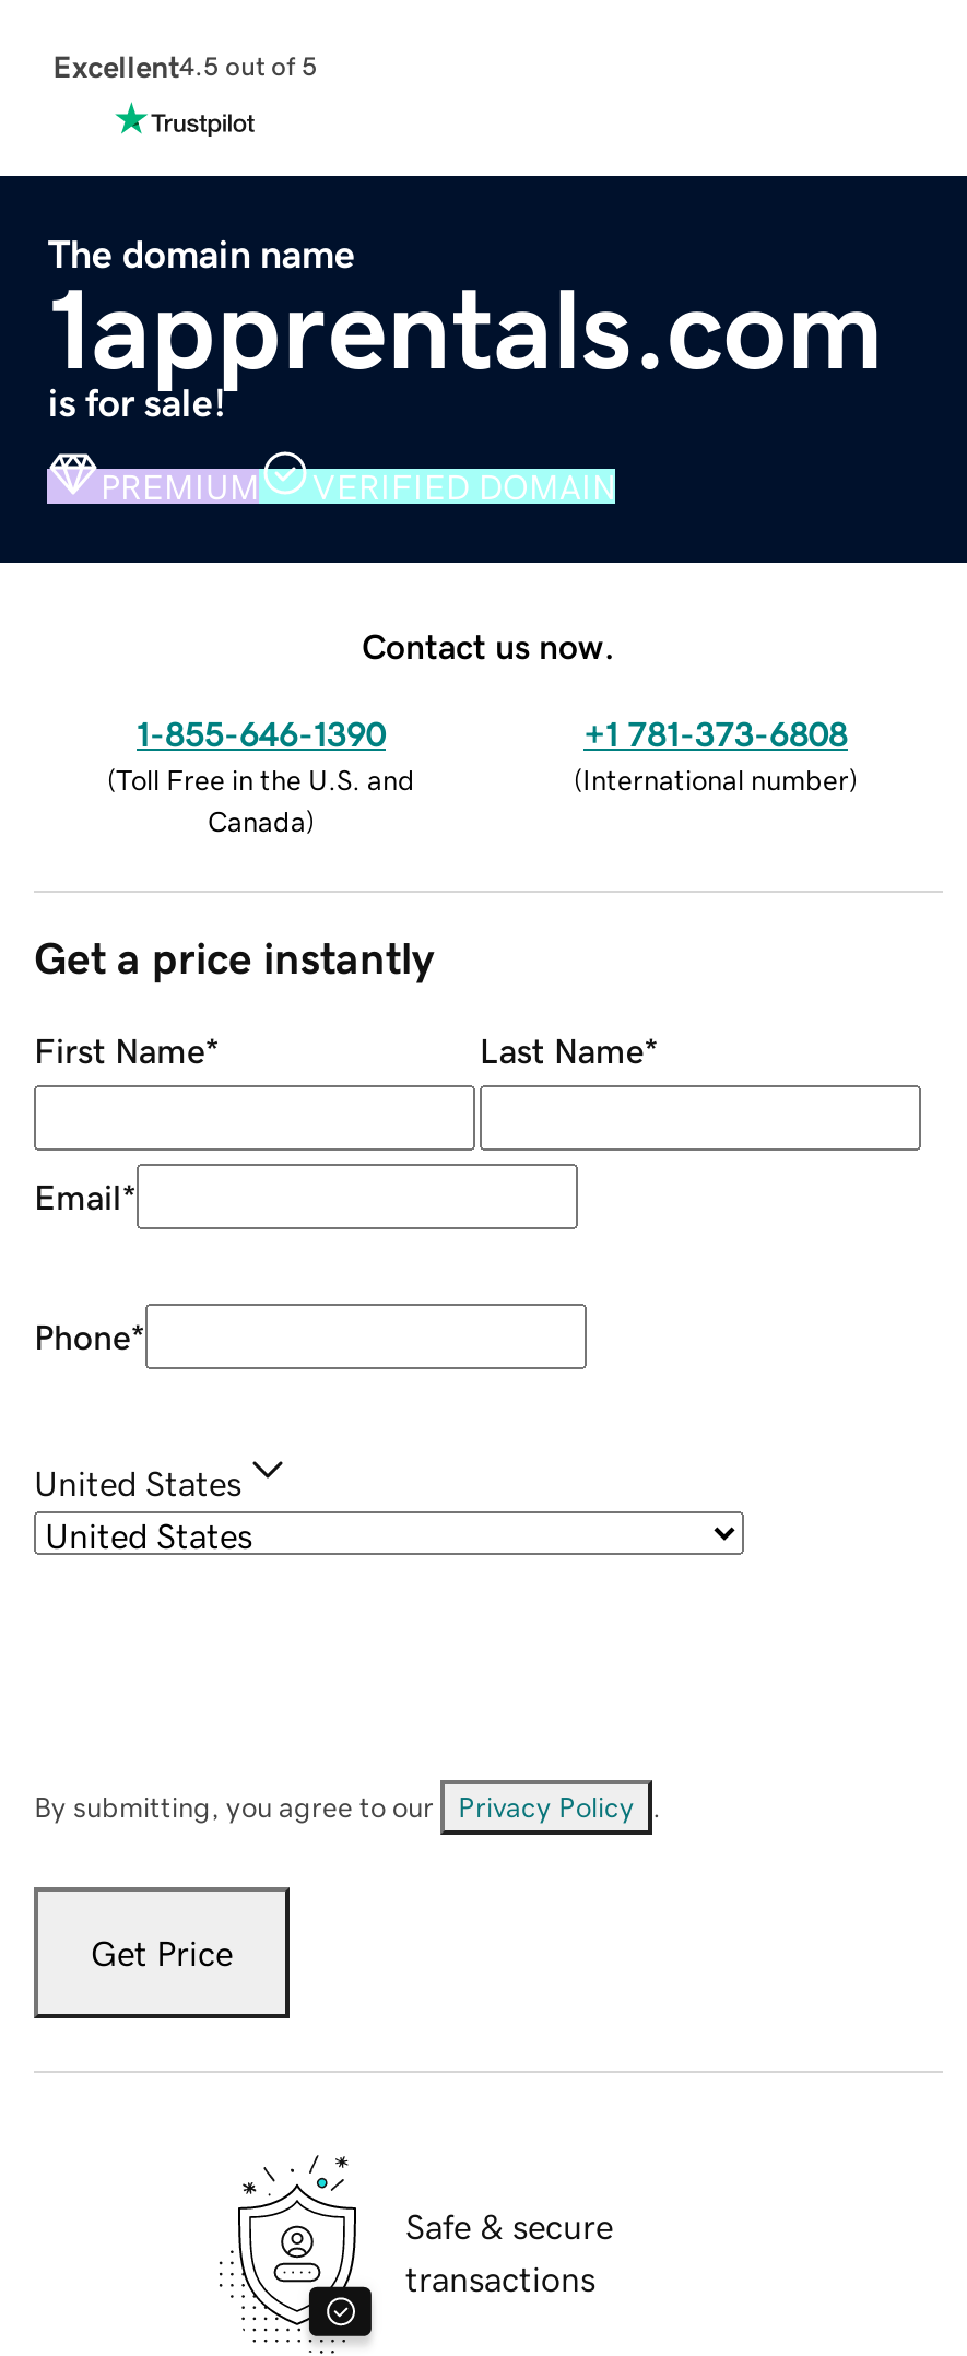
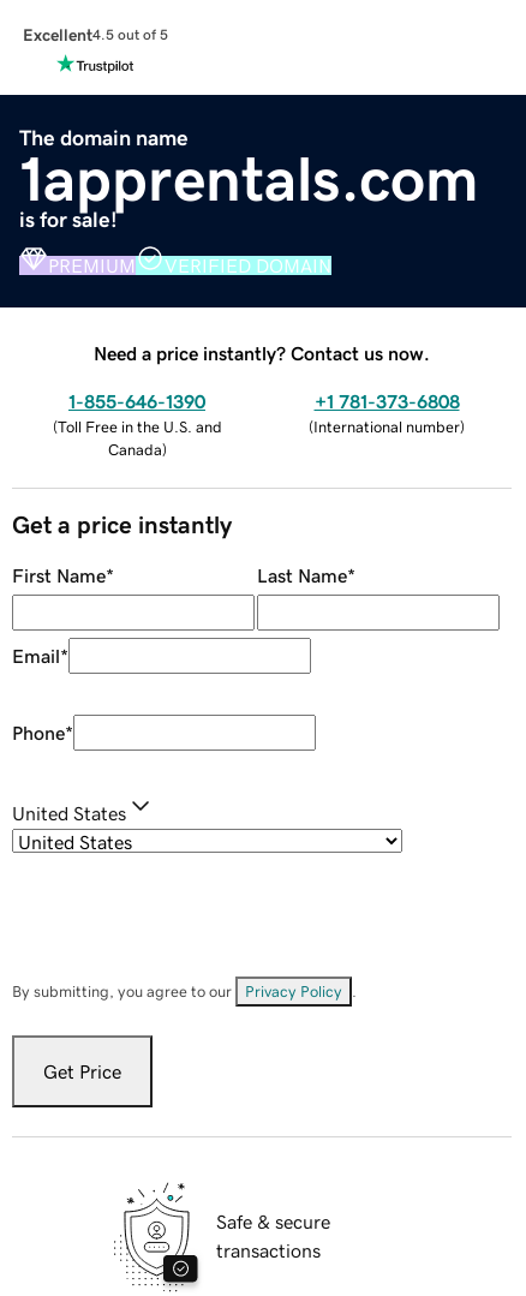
[362,627,615,662] Contact us now. -> [94,343,430,362] Need a price instantly? Contact us now.

